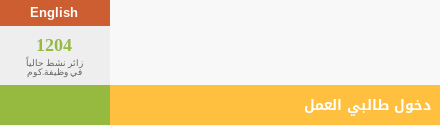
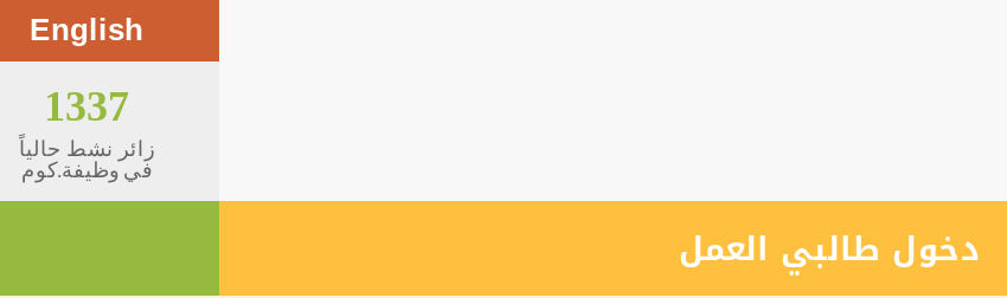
[36,35,72,55] 1204 -> [44,83,129,130] 1337

